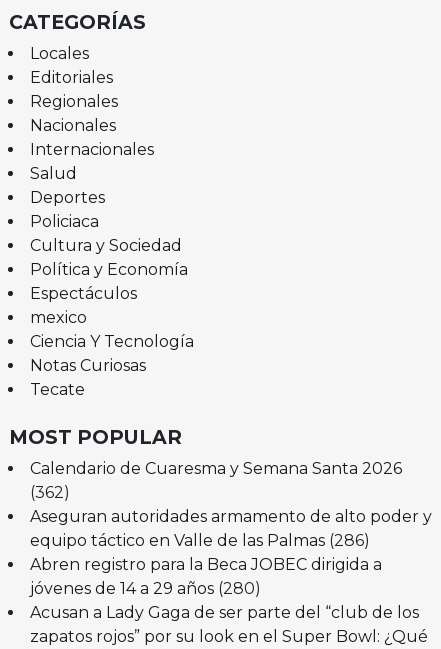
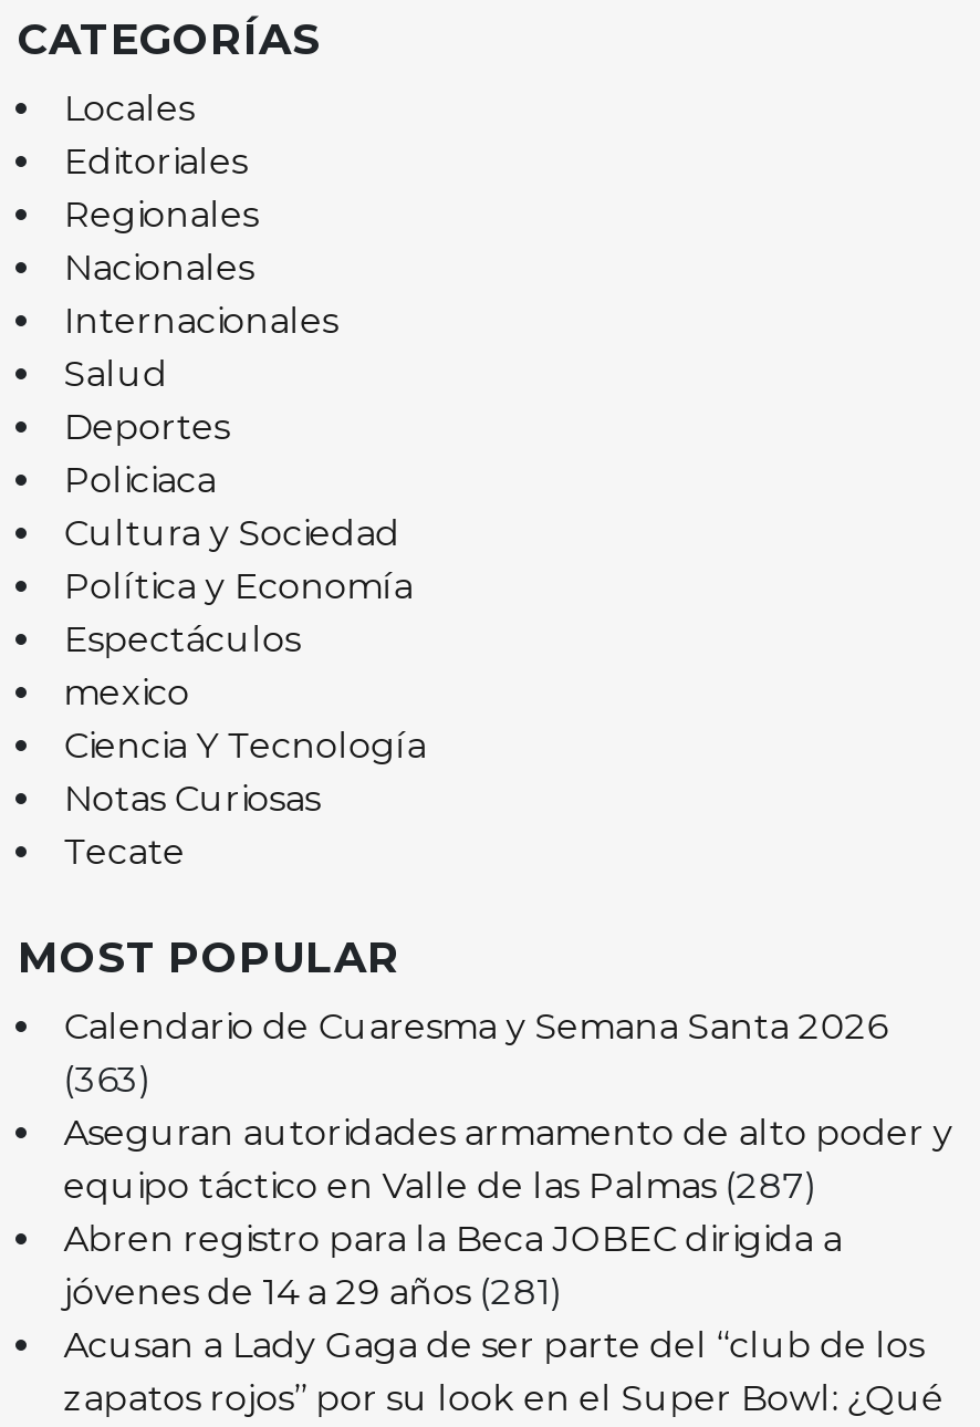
[30,483,70,502] (362) -> [64,1059,152,1101] (363)
[30,531,370,550] equipo táctico en Valle de las Palmas (286) -> [64,1165,818,1207] equipo táctico en Valle de las Palmas (287)
[30,579,261,598] jóvenes de 14 a 29 años (280) -> [64,1271,564,1314] jóvenes de 14 a 29 años (281)

